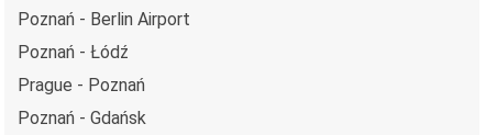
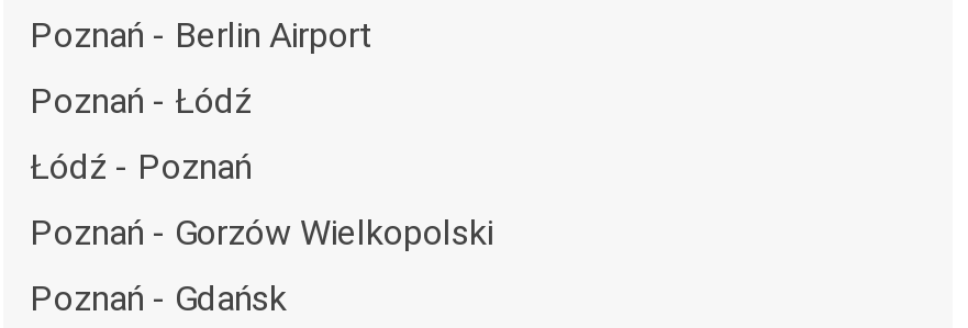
[18,74,145,95] Prague - Poznań -> [30,145,493,252] Łódź - Poznań | Poznań - Gorzów Wielkopolski

